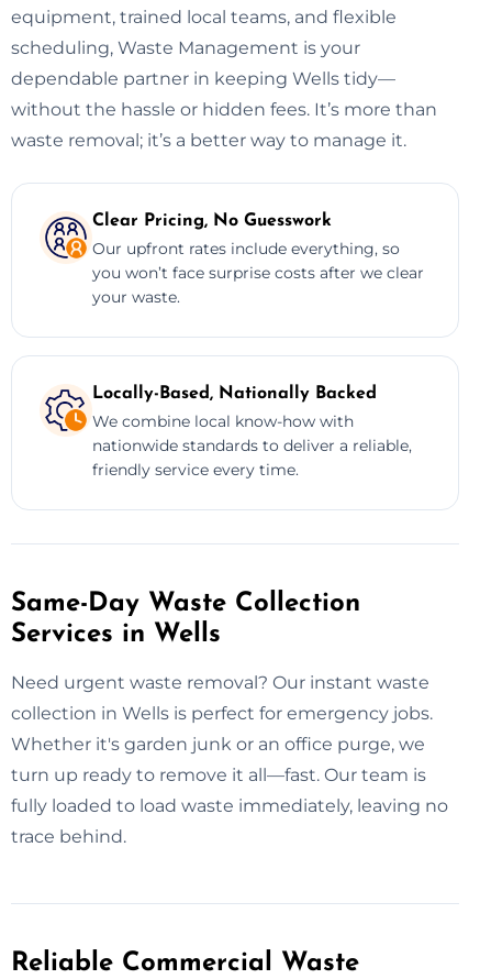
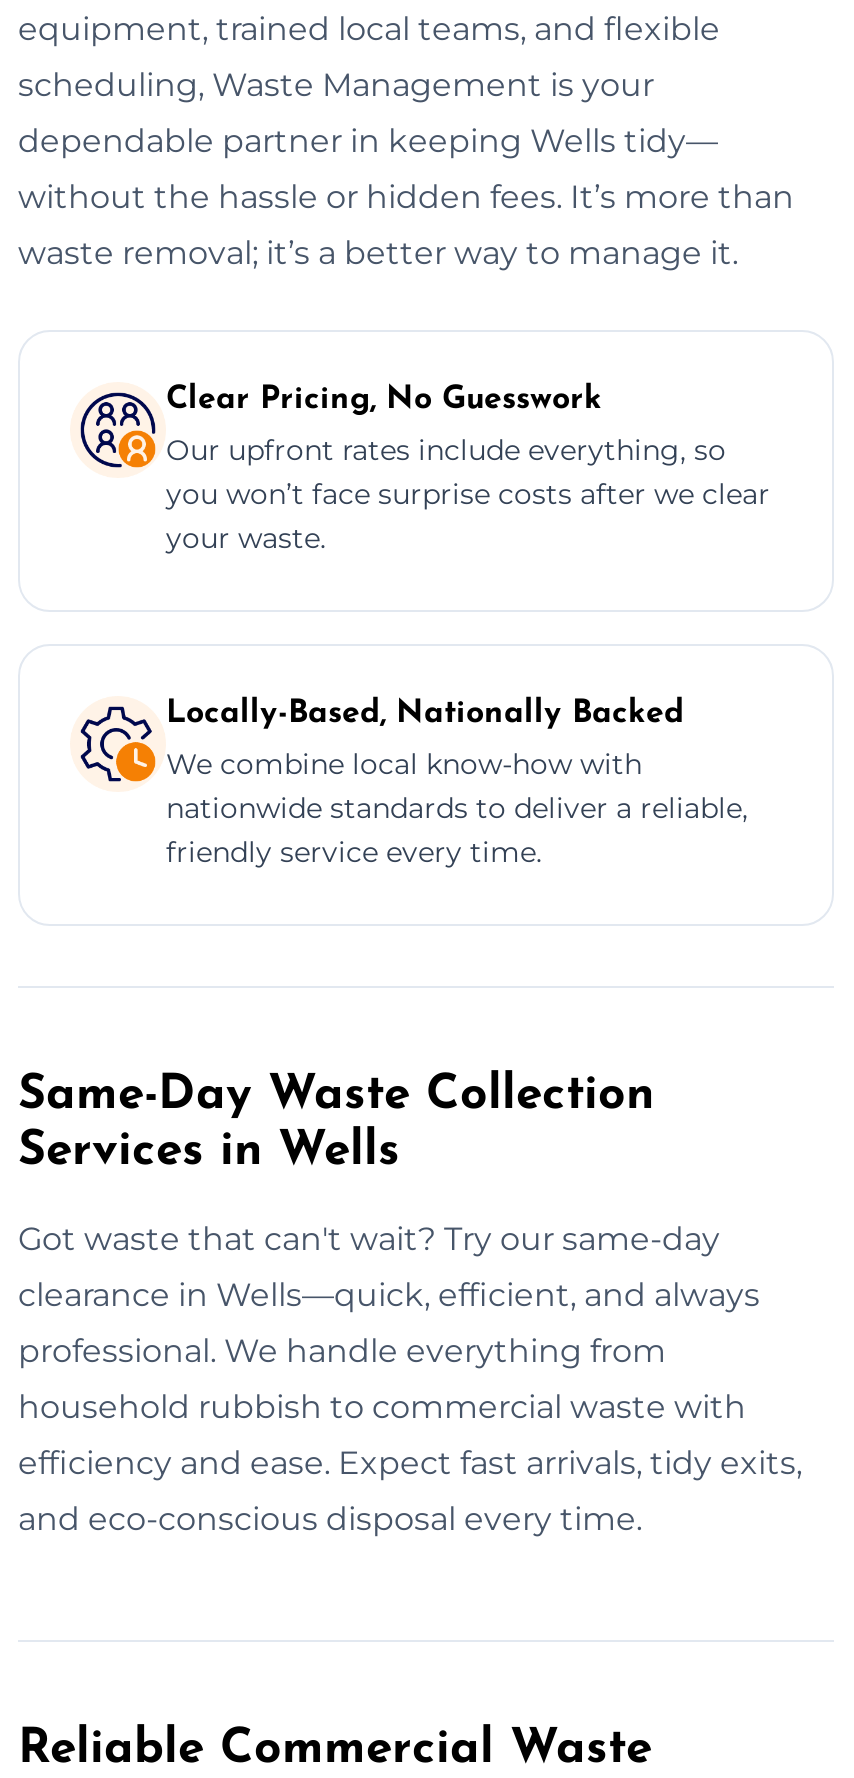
[11,672,429,693] Need urgent waste removal? Our instant waste -> [18,1219,720,1257] Got waste that can't wait? Try our same-day
[11,703,433,723] collection in Wells is perfect for emergency jobs. -> [18,1275,760,1313] clearance in Wells—quick, efficient, and always
[11,733,425,754] Whether it's garden junk or an office purge, we -> [18,1331,666,1369] professional. We handle everything from
[11,764,426,785] turn up ready to remove it all—fast. Our team is -> [18,1387,746,1425] household rubbish to commercial waste with
[11,795,448,816] fully loaded to load waste immediately, leaving no -> [18,1443,802,1481] efficiency and ease. Expect fast arrivals, tidy exits,
[11,826,126,847] trace behind. -> [18,1499,642,1537] and eco-conscious disposal every time.

